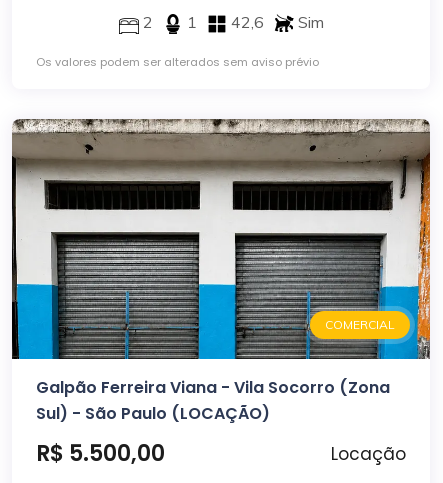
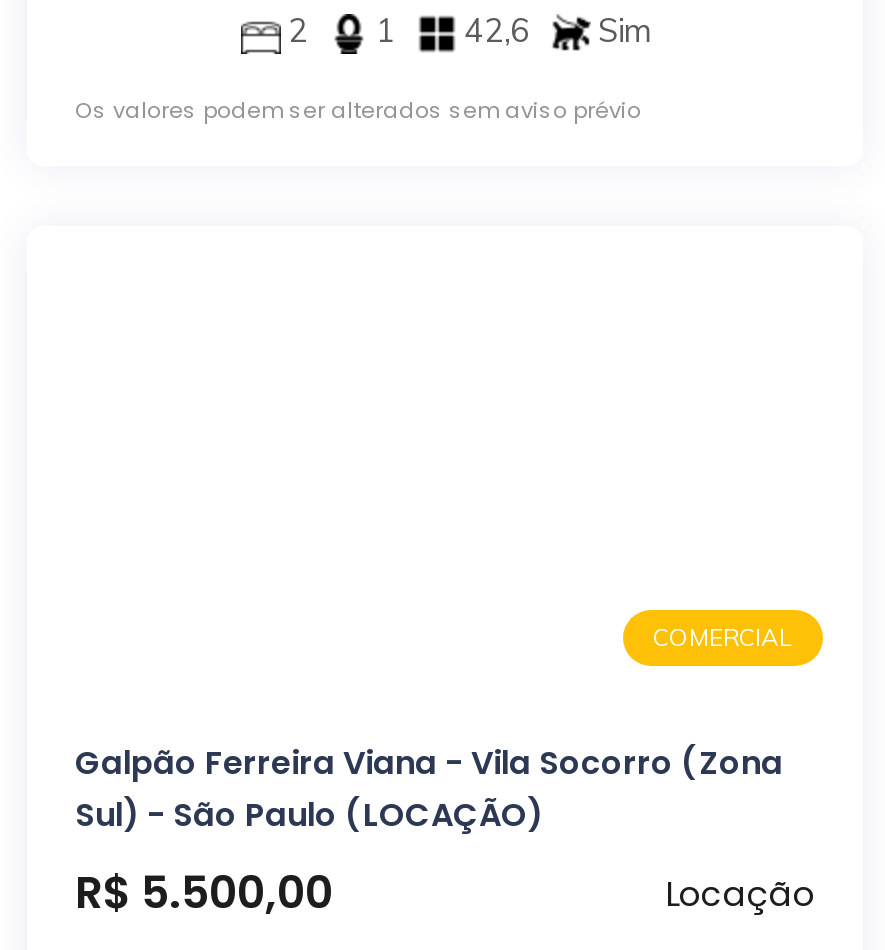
[11,118,431,360] [image] -> none

